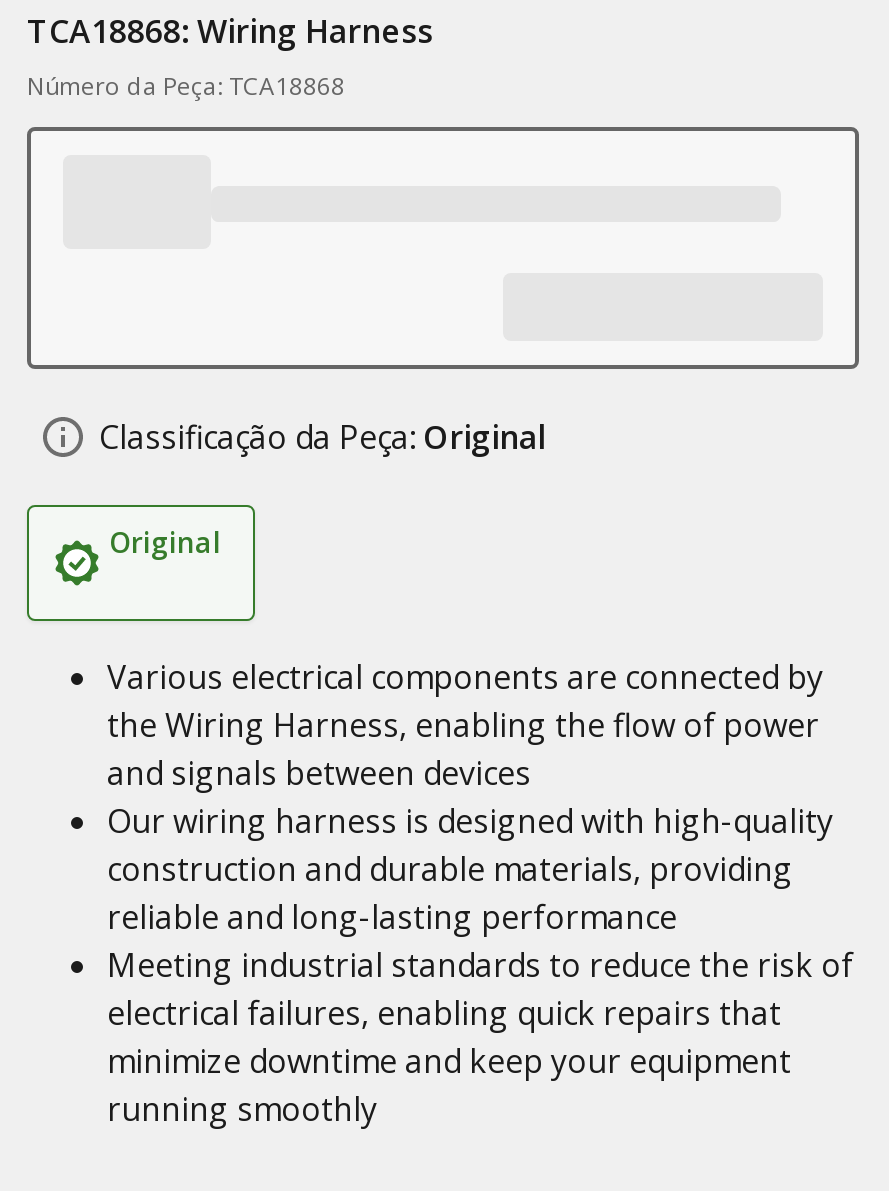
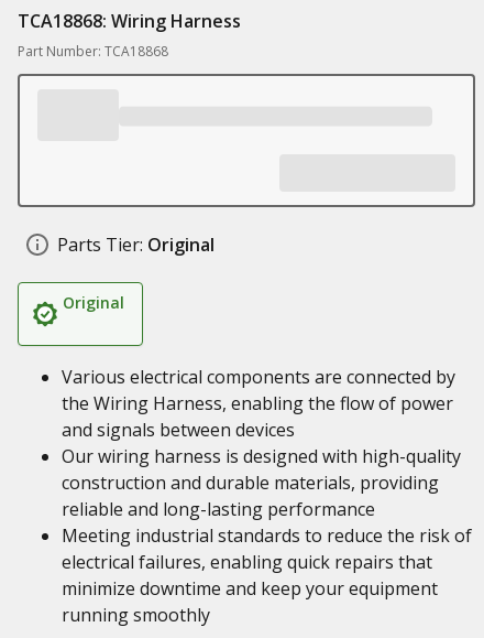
[27,69,345,103] Número da Peça: TCA18868 -> [18,42,168,61] Part Number: TCA18868
[99,415,545,459] Classificação da Peça: Original -> [57,233,215,257] Parts Tier: Original

